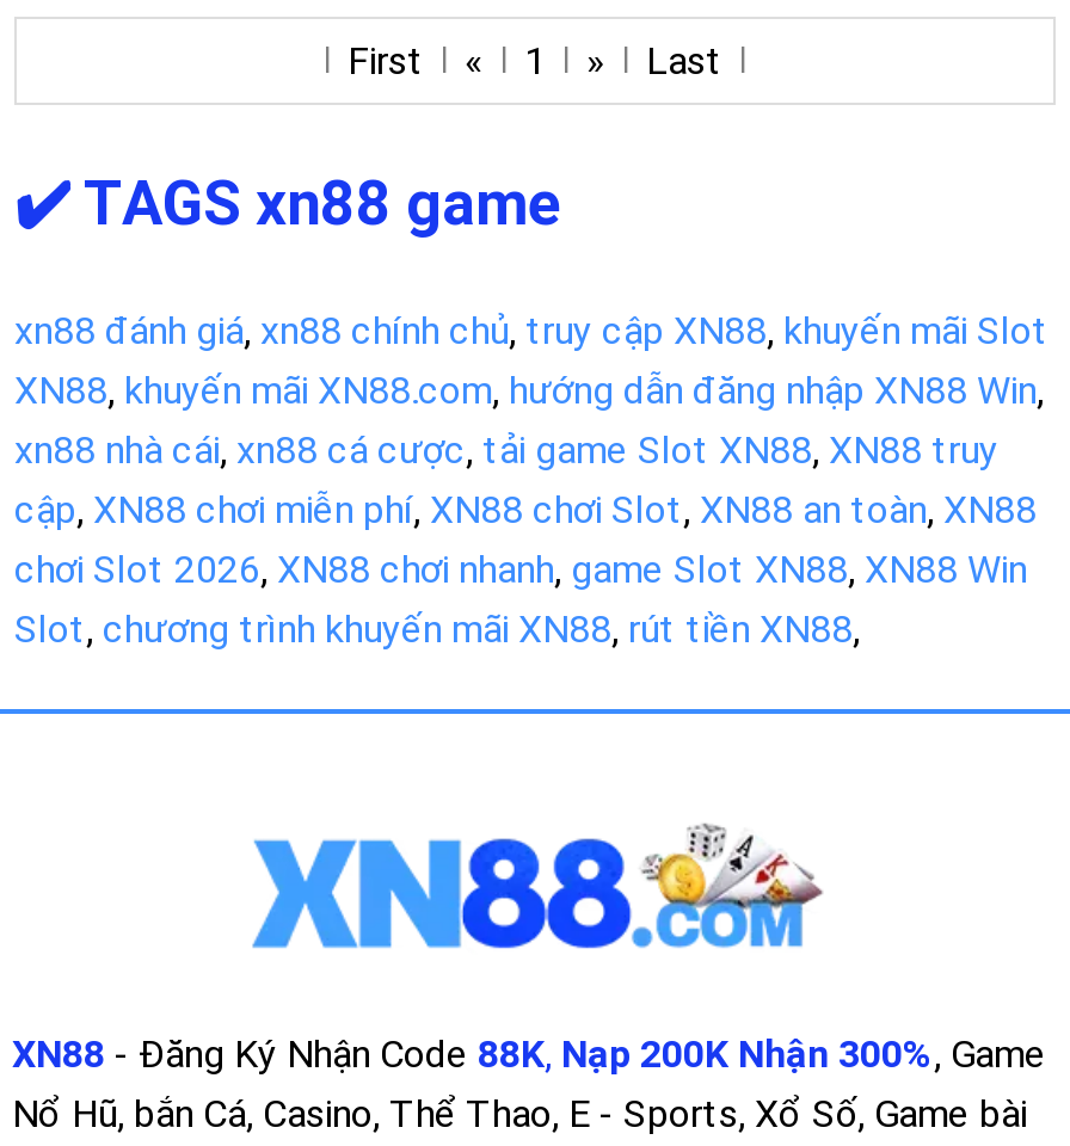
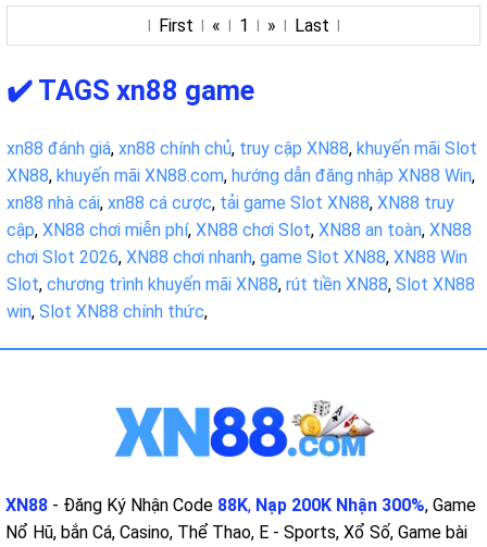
[14,607,860,652] Slot, chương trình khuyến mãi XN88, rút tiền XN88, -> [7,274,475,322] Slot, chương trình khuyến mãi XN88, rút tiền XN88, Slot XN88 | win, Slot XN88 chính thức,

